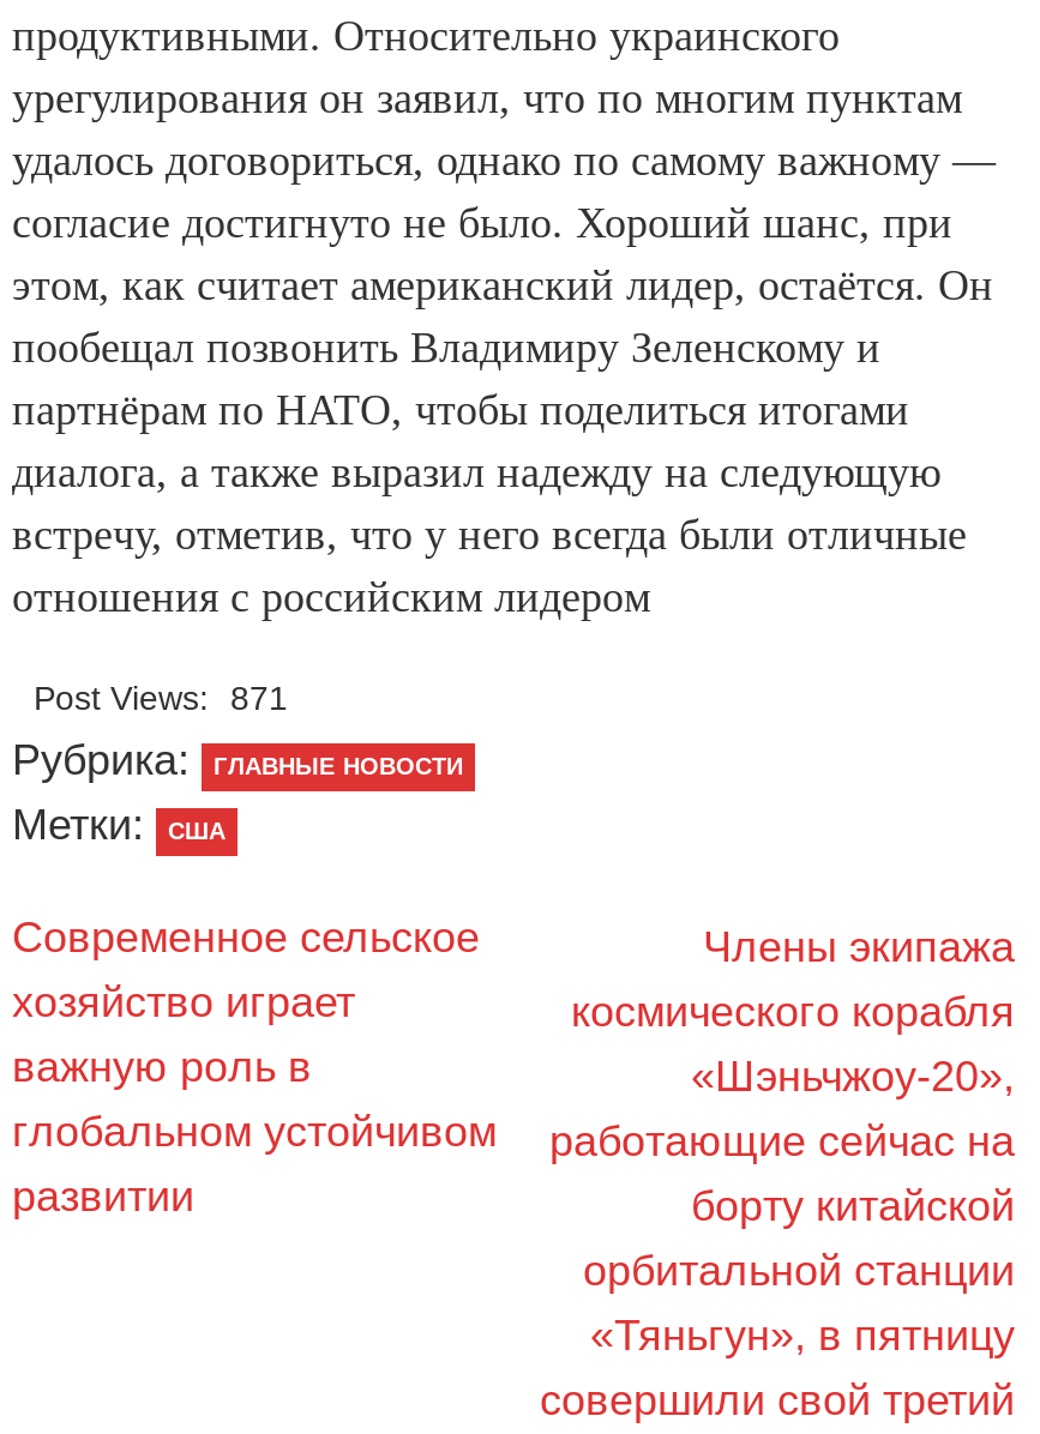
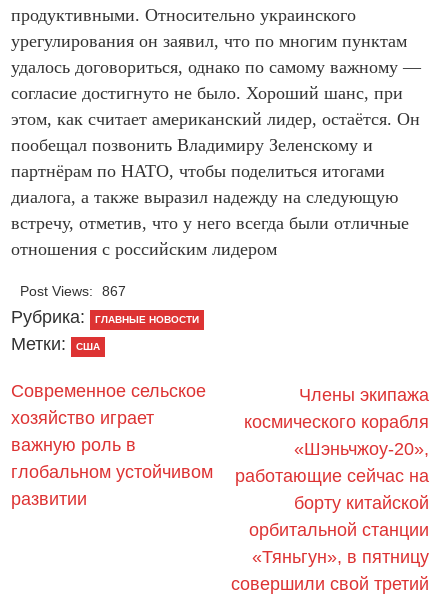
[34,679,288,717] Post Views: 871 -> [20,283,126,299] Post Views: 867

